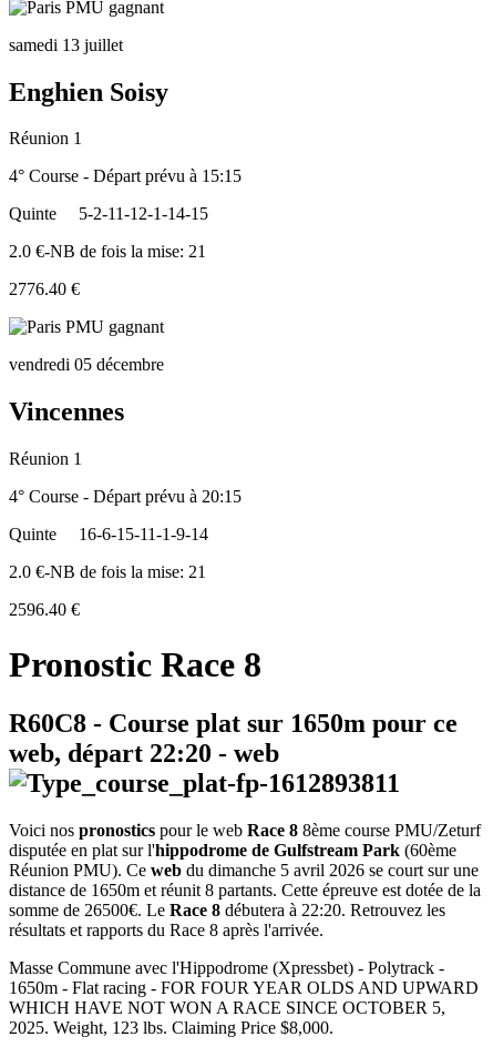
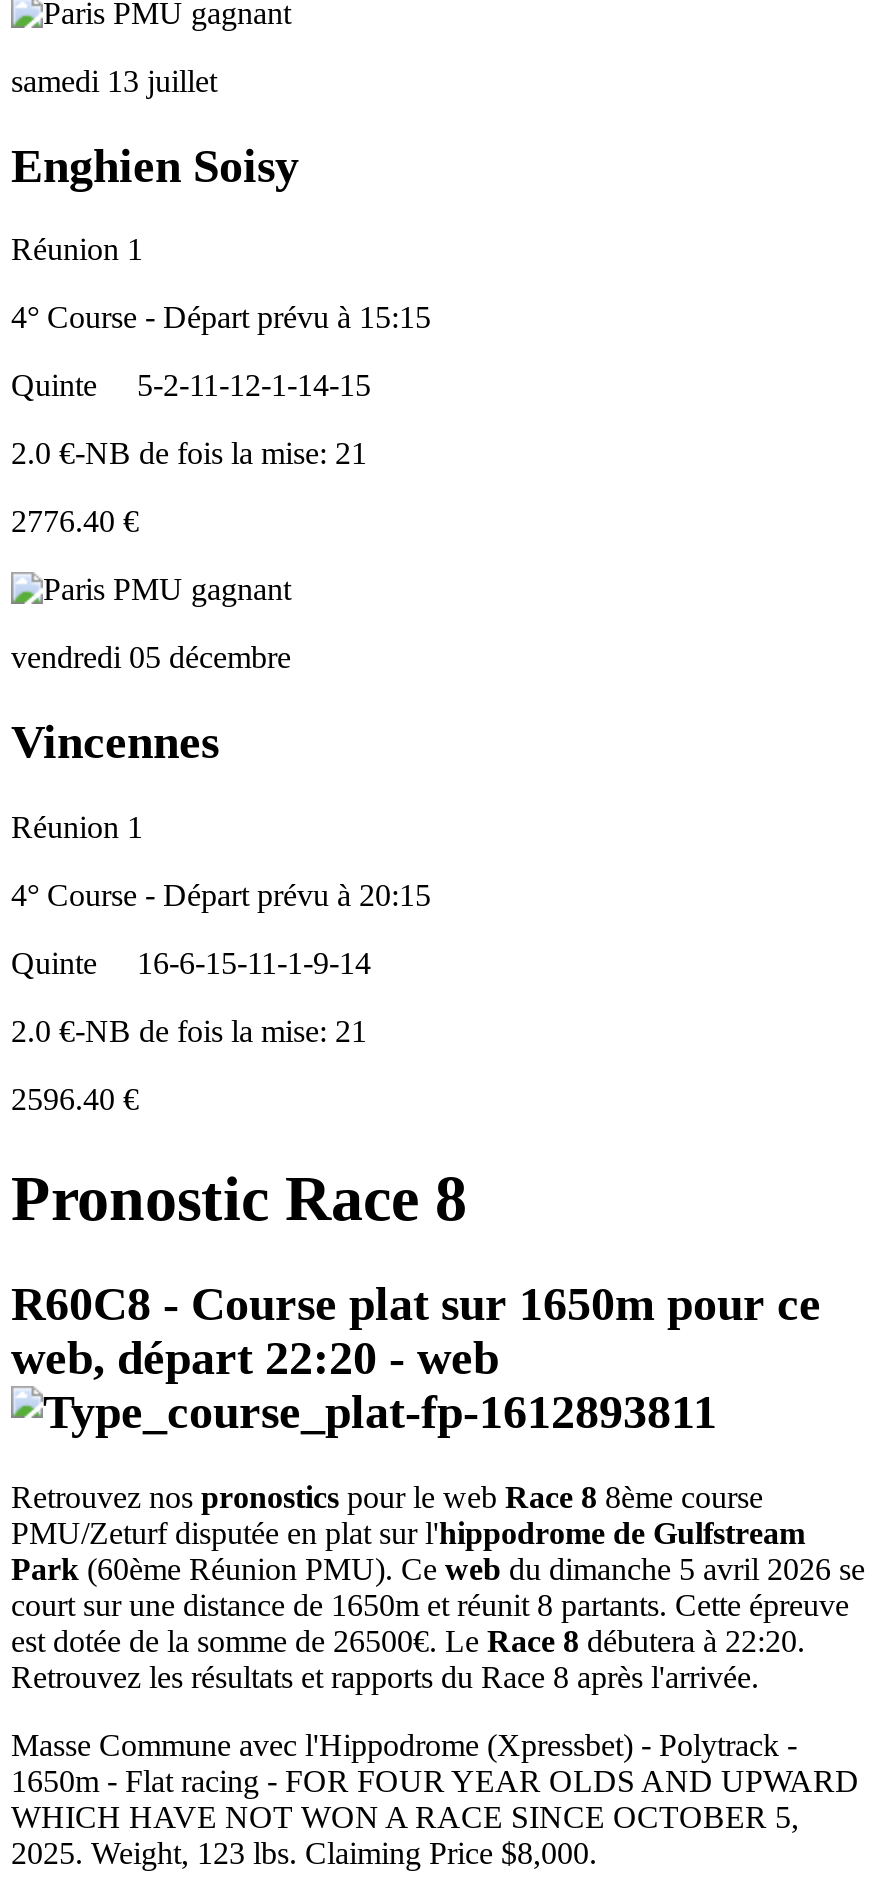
[9,821,481,939] Voici nos pronostics pour le web Race 8 8ème course PMU/Zeturf | disputée en plat sur l'hippodrome de Gulfstream Park (60ème | Réunion PMU). Ce web du dimanche 5 avril 2026 se court sur une | distance de 1650m et réunit 8 partants. Cette épreuve est dotée de la | somme de 26500€. Le Race 8 débutera à 22:20. Retrouvez les | résultats et rapports du Race 8 après l'arrivée. -> [11,1480,865,1694] Retrouvez nos pronostics pour le web Race 8 8ème course | PMU/Zeturf disputée en plat sur l'hippodrome de Gulfstream | Park (60ème Réunion PMU). Ce web du dimanche 5 avril 2026 se | court sur une distance de 1650m et réunit 8 partants. Cette épreuve | est dotée de la somme de 26500€. Le Race 8 débutera à 22:20. | Retrouvez les résultats et rapports du Race 8 après l'arrivée.

